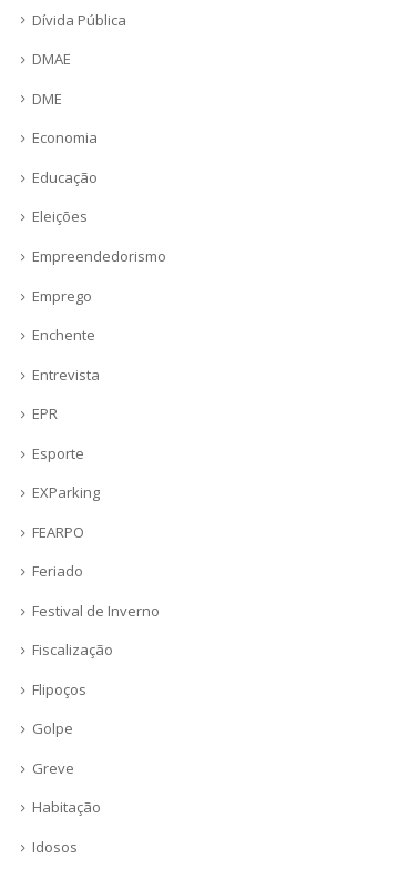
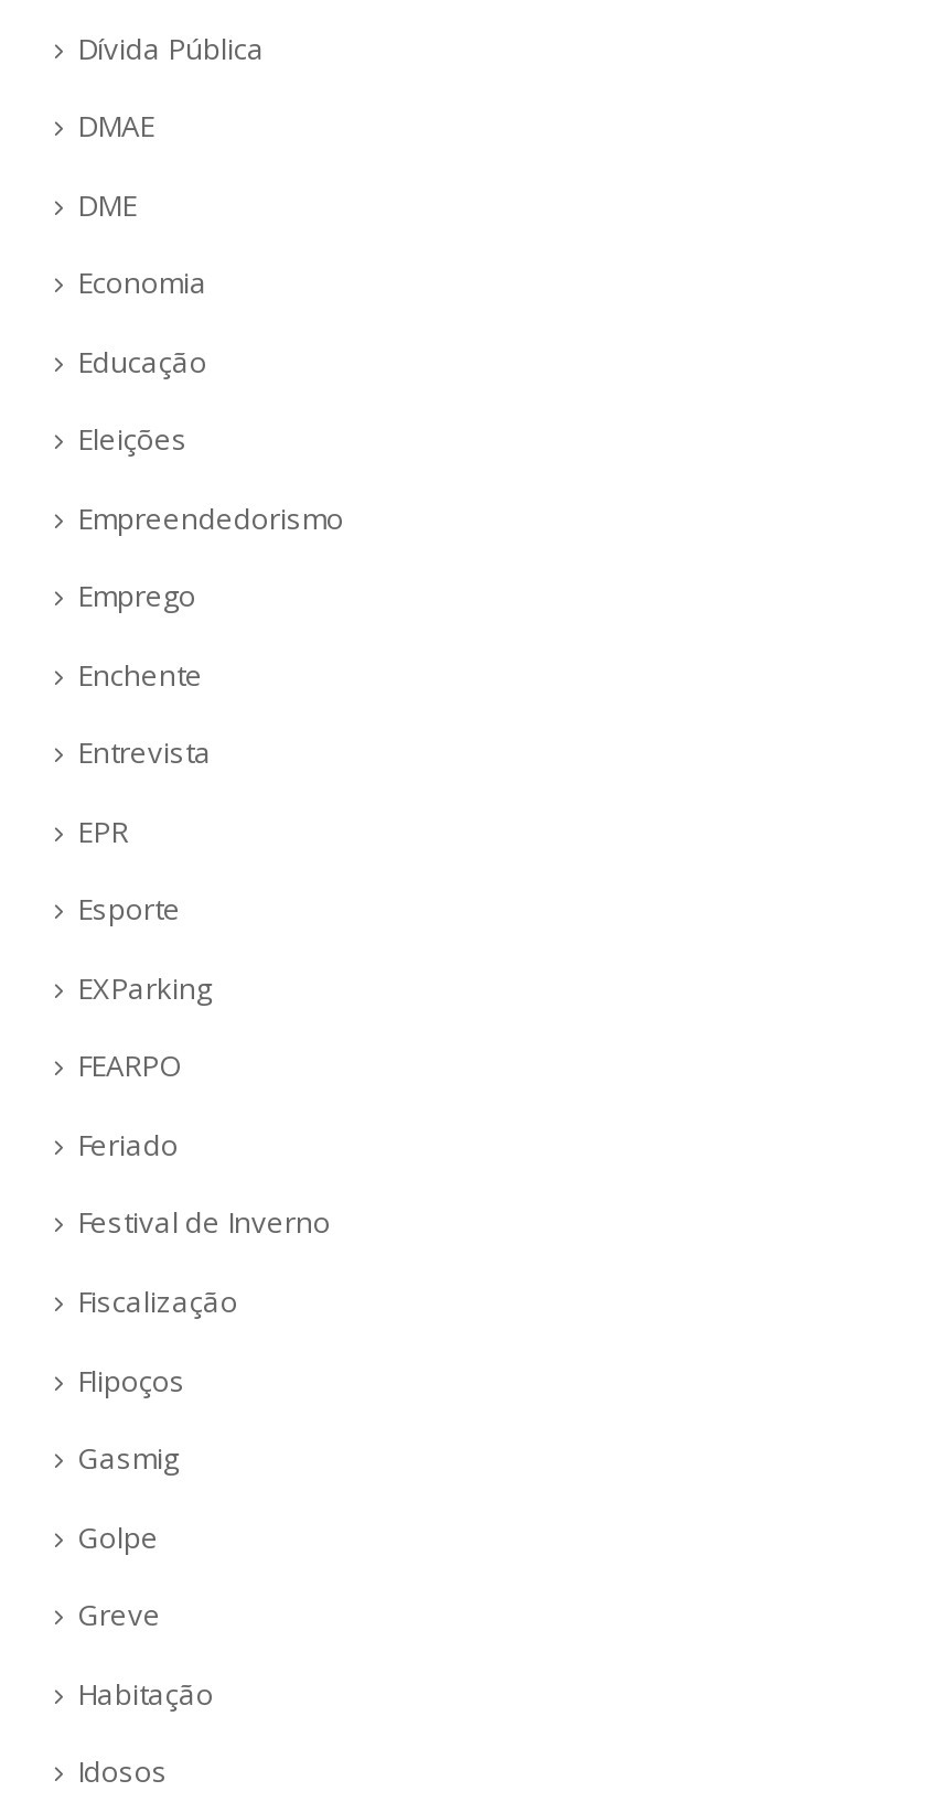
none -> [77,1439,179,1478] Gasmig

